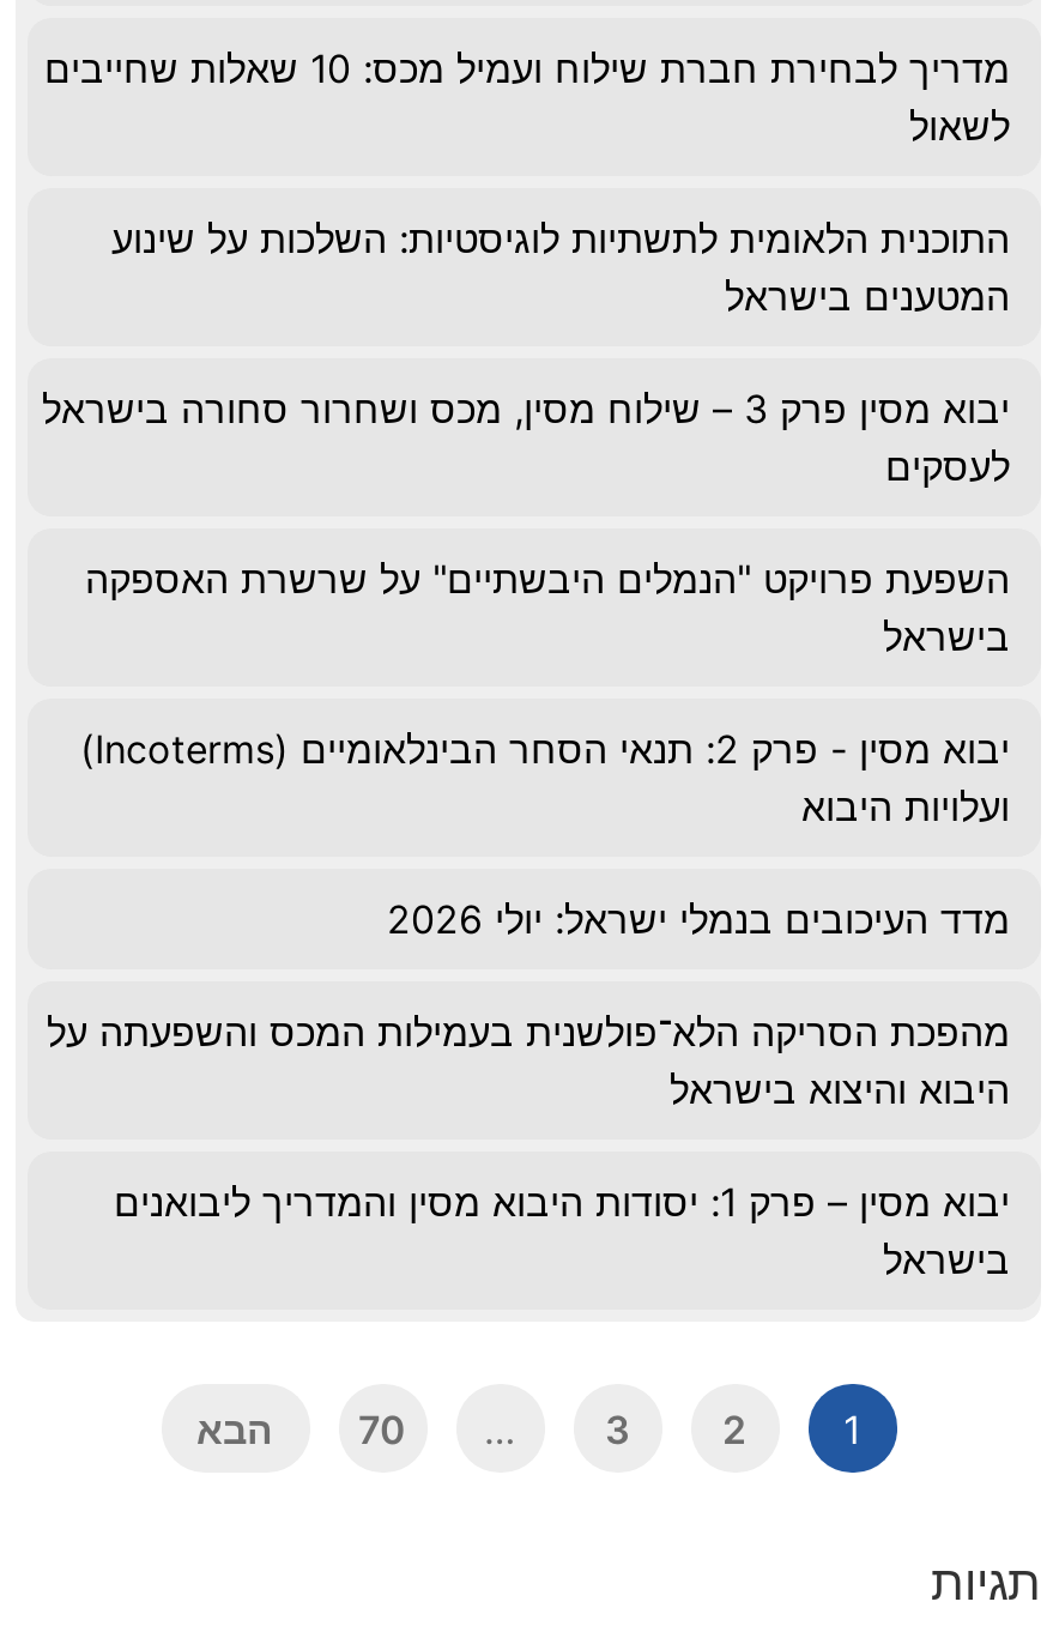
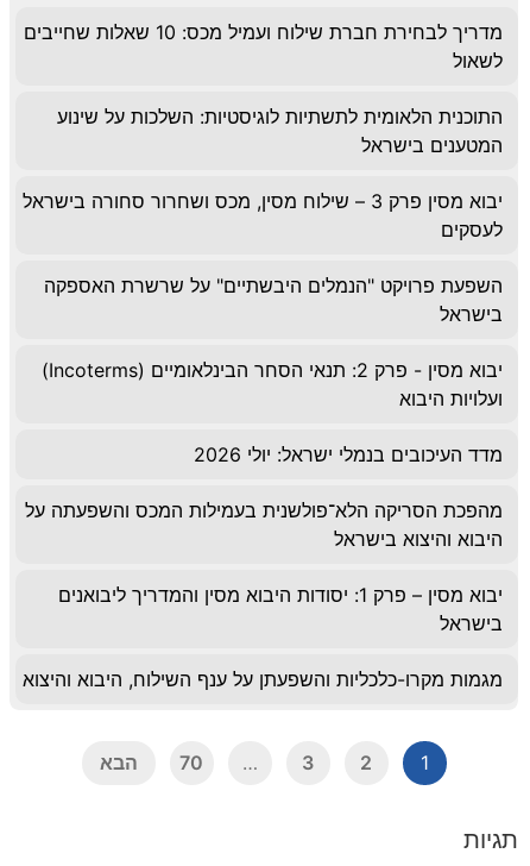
none -> [23,667,503,691] מגמות מקרו-כלכליות והשפעתן על ענף השילוח, היבוא והיצוא

